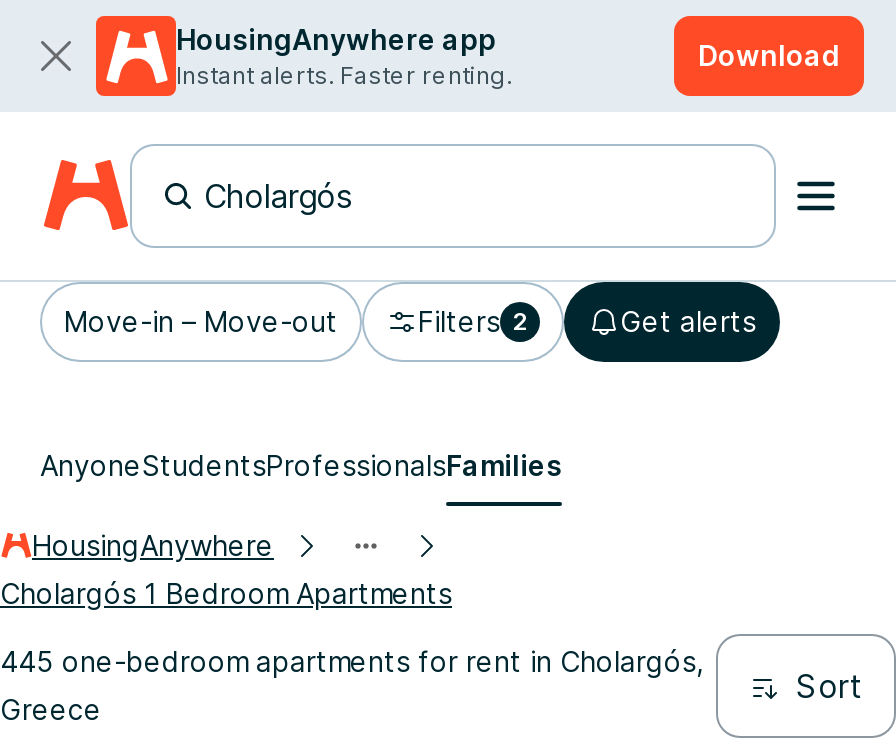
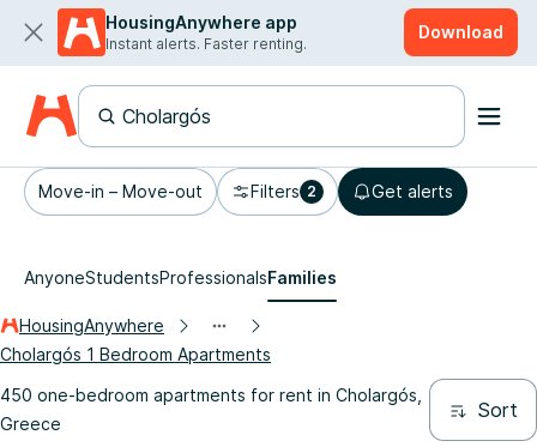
[0,644,704,678] 445 one-bedroom apartments for rent in Cholargós, -> [0,385,422,405] 450 one-bedroom apartments for rent in Cholargós,

